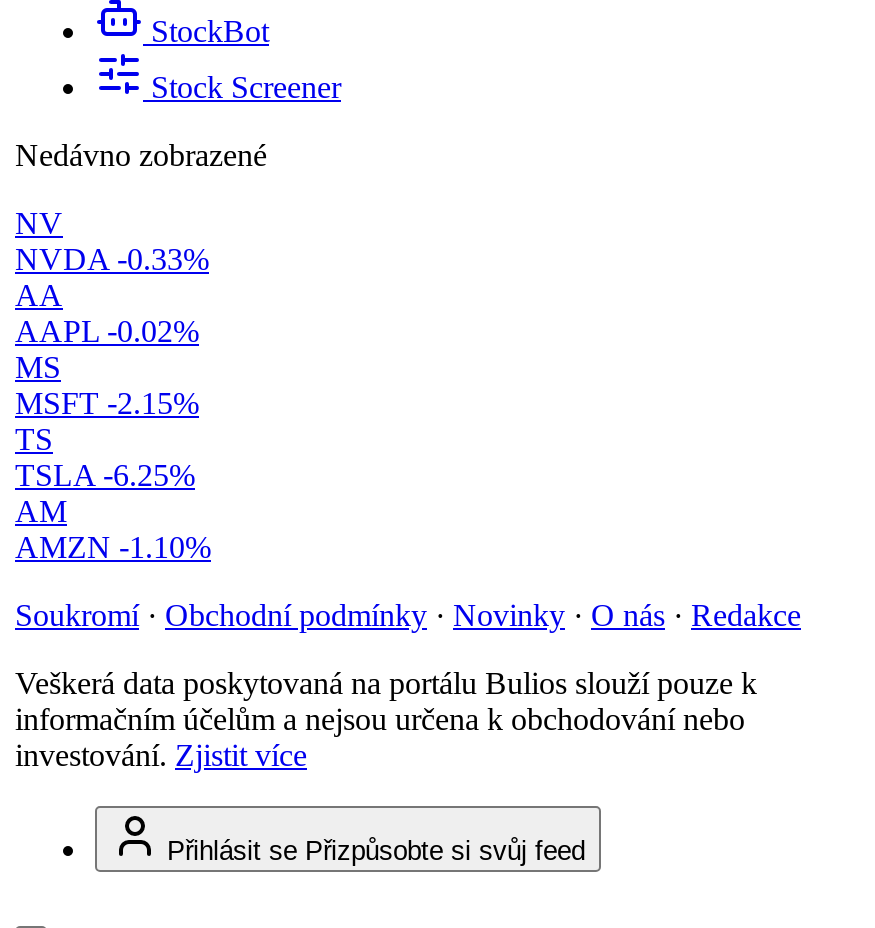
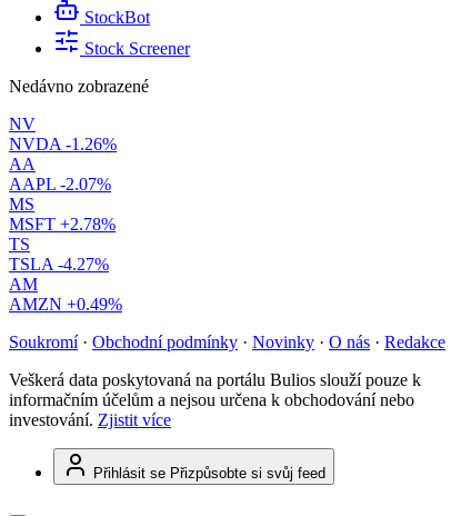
[15,242,209,276] NVDA -0.33% -> [9,135,117,154] NVDA -1.26%
[15,314,199,348] AAPL -0.02% -> [9,175,111,194] AAPL -2.07%
[15,386,199,420] MSFT -2.15% -> [9,215,116,234] MSFT +2.78%
[15,458,195,492] TSLA -6.25% -> [9,255,109,274] TSLA -4.27%
[15,530,211,564] AMZN -1.10% -> [9,295,122,314] AMZN +0.49%

